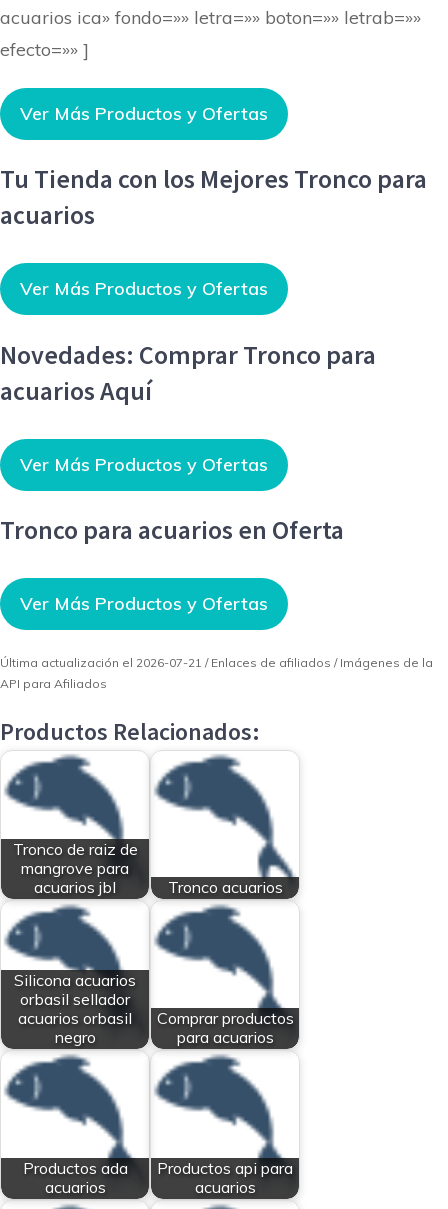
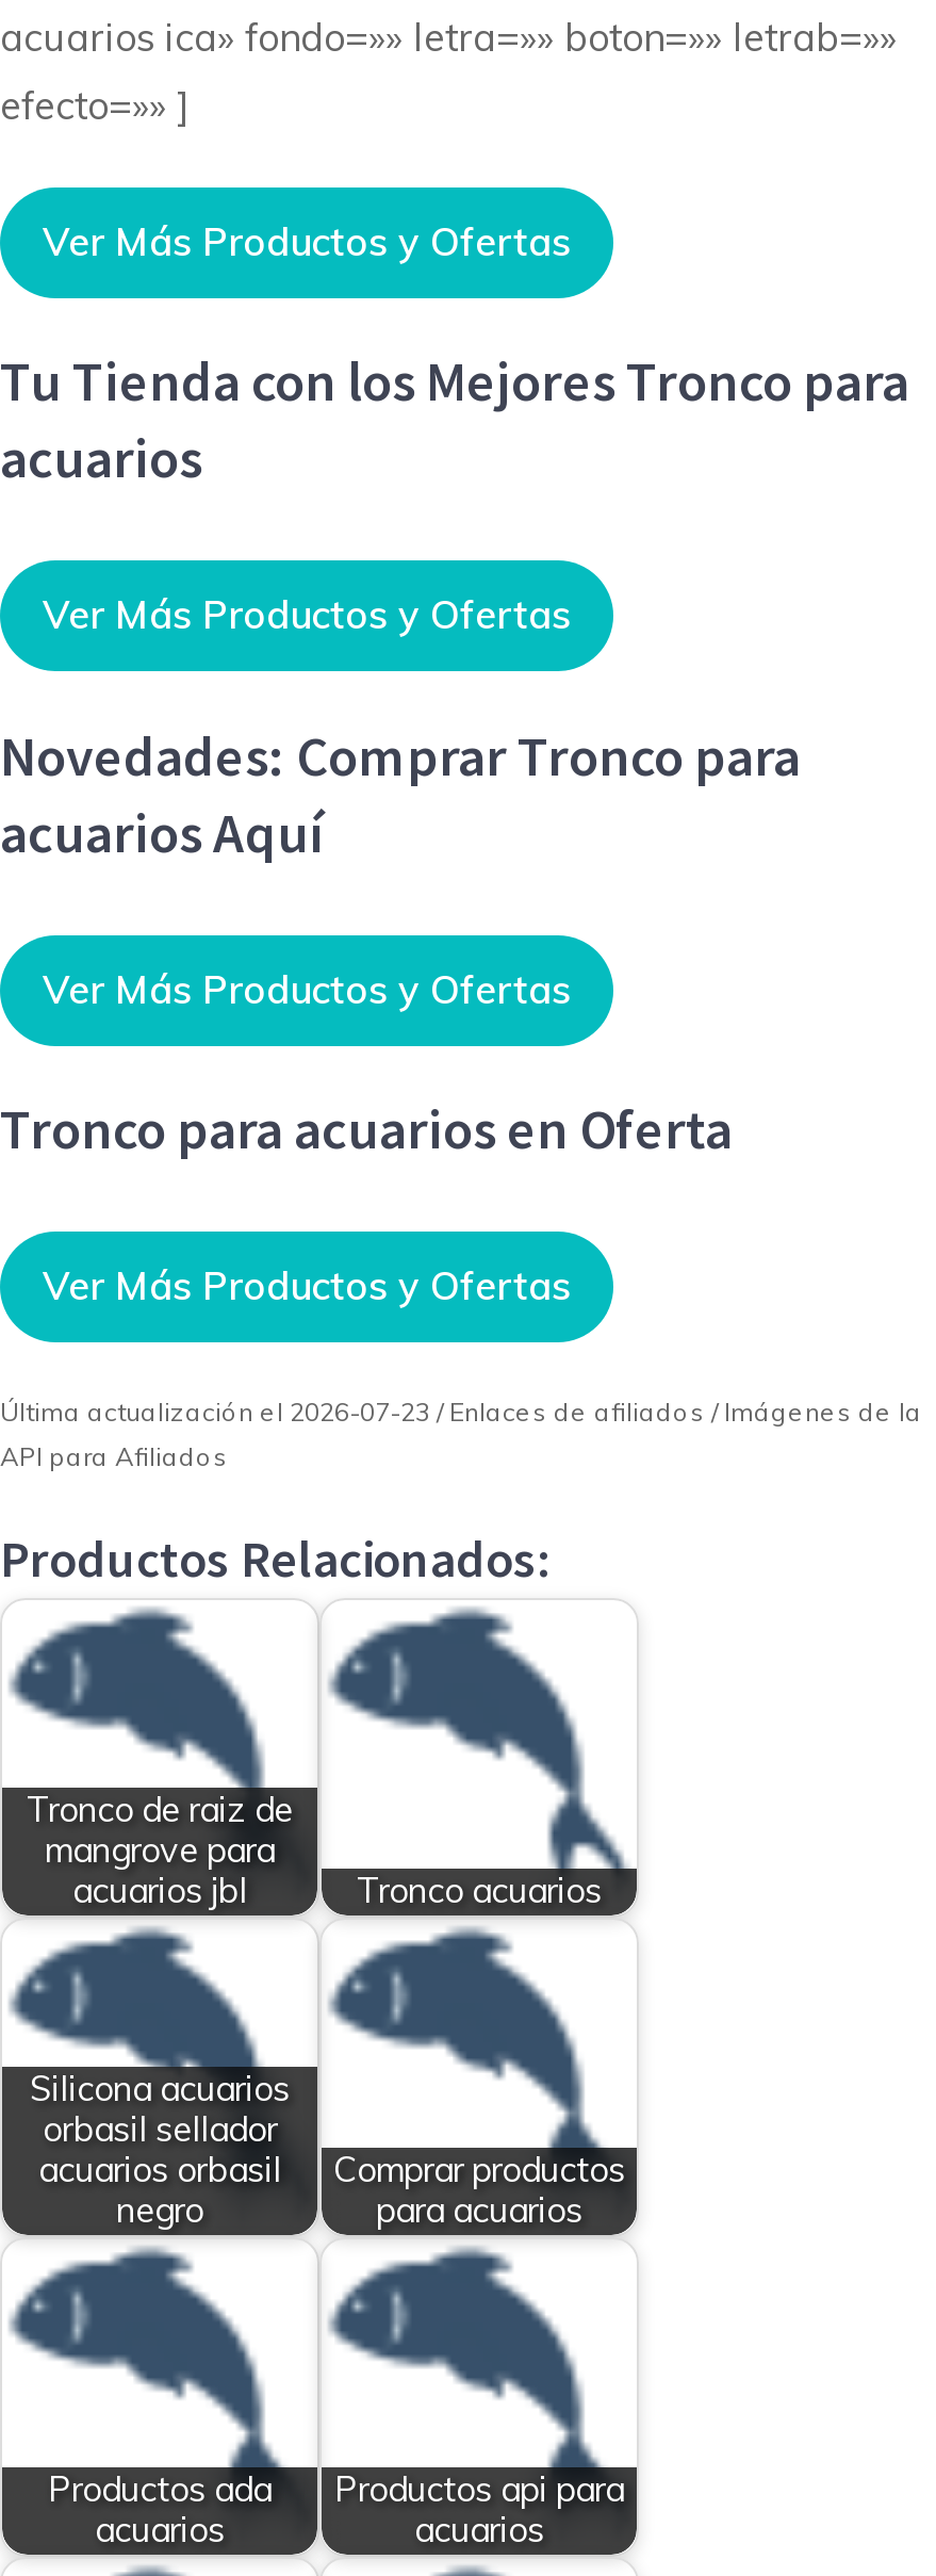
[0,655,433,670] Última actualización el 2026-07-21 / Enlaces de afiliados / Imágenes de la -> [0,1396,922,1428] Última actualización el 2026-07-23 / Enlaces de afiliados / Imágenes de la

